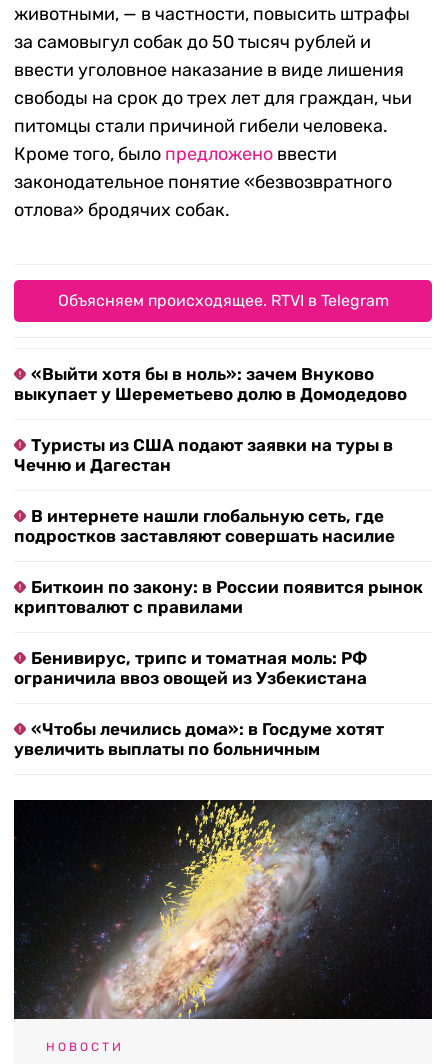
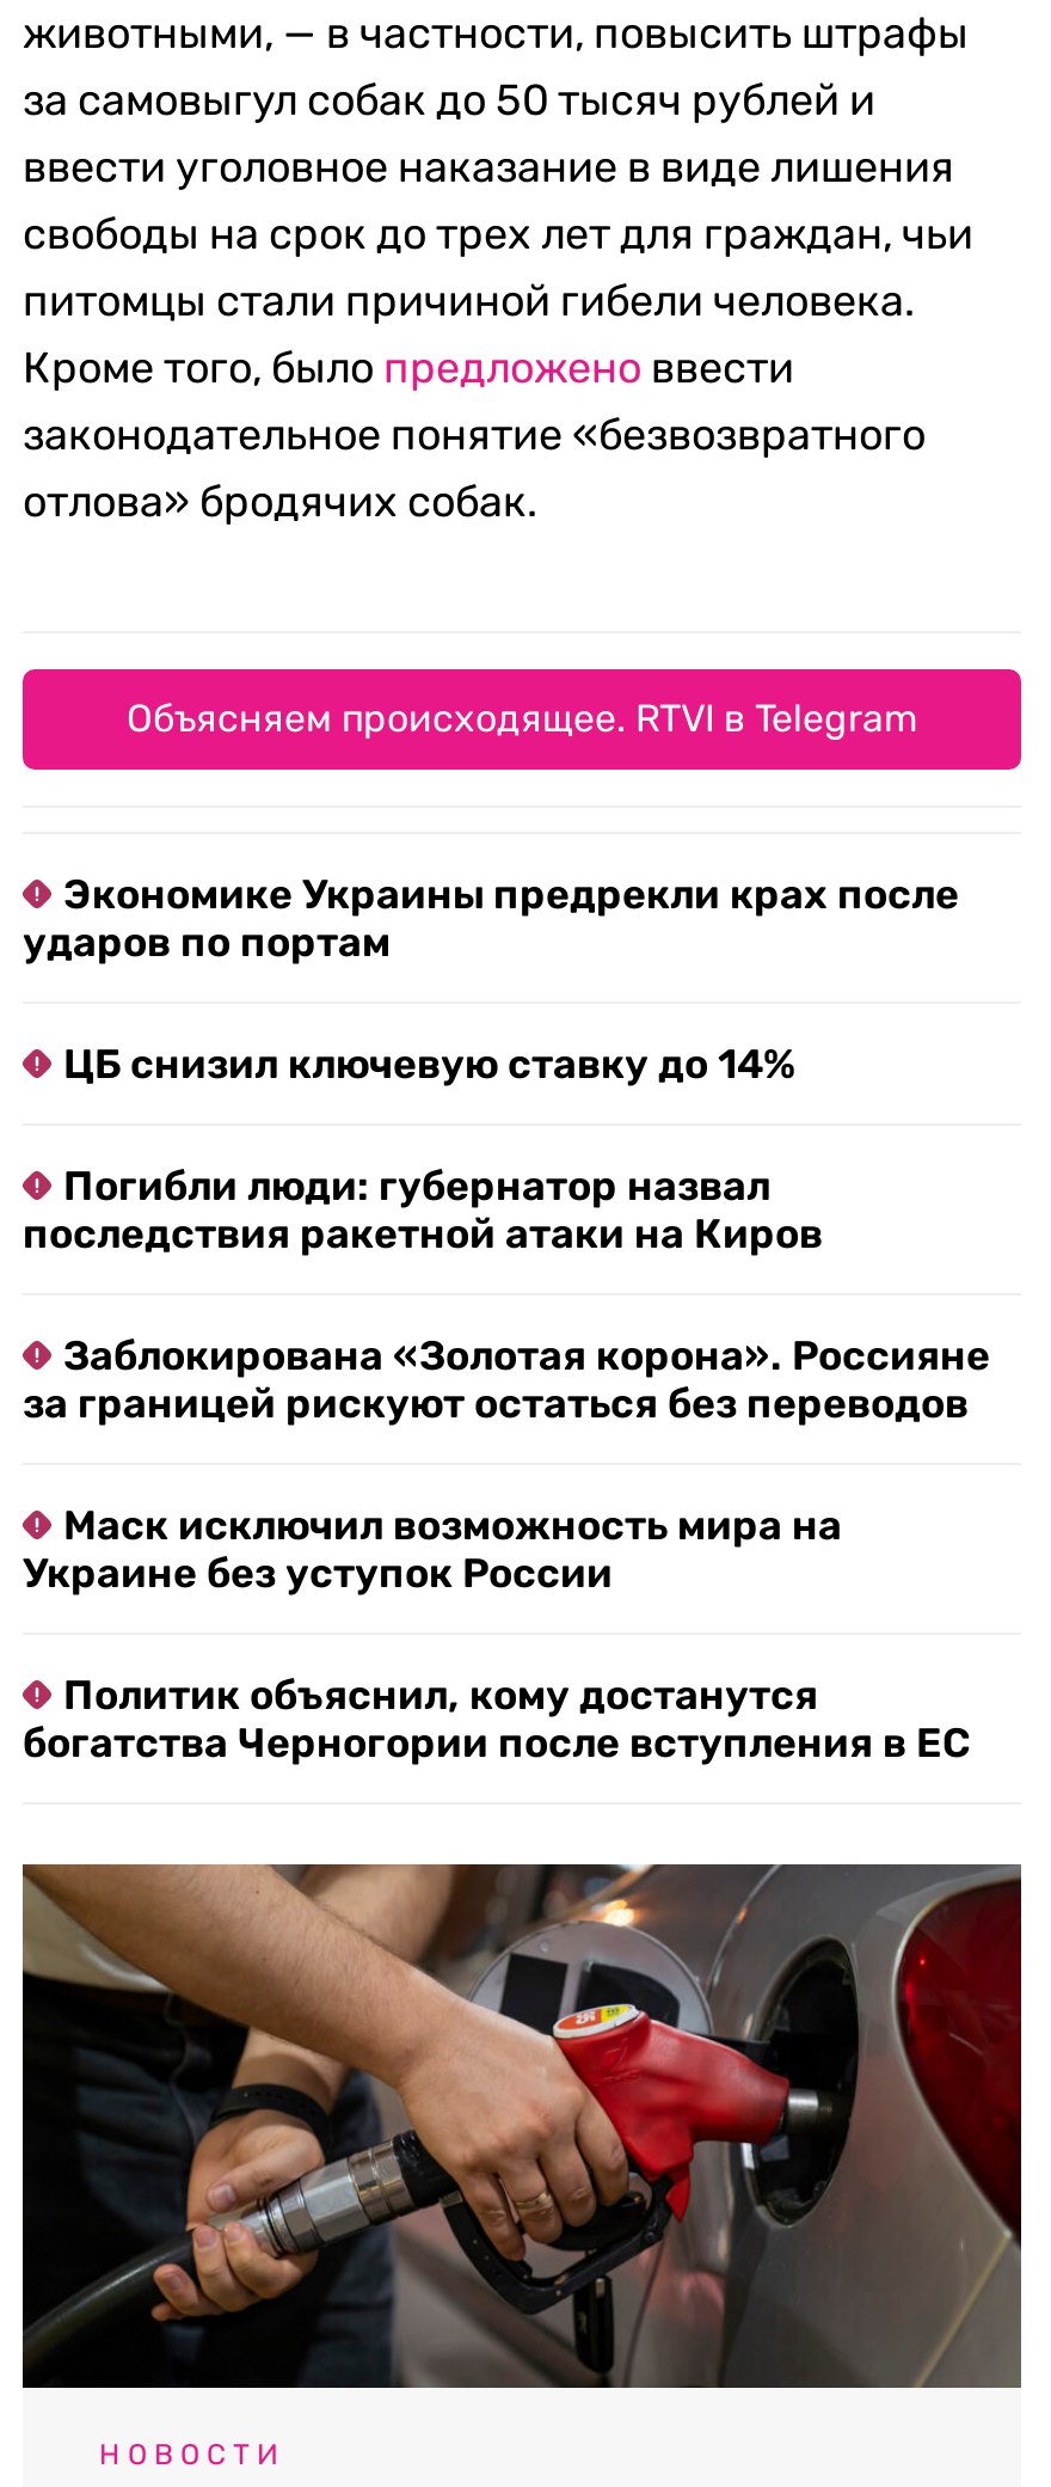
[14,364,407,404] «Выйти хотя бы в ноль»: зачем Внуково | выкупает у Шереметьево долю в Домодедово -> [23,870,959,966] Экономике Украины предрекли крах после | ударов по портам
[14,435,393,475] Туристы из США подают заявки на туры в | Чечню и Дагестан -> [63,1040,797,1088] ЦБ снизил ключевую ставку до 14%
[14,506,395,546] В интернете нашли глобальную сеть, где | подростков заставляют совершать насилие -> [23,1162,823,1257] Погибли люди: губернатор назвал | последствия ракетной атаки на Киров
[14,577,423,617] Биткоин по закону: в России появится рынок | криптовалют с правилами -> [23,1332,990,1427] Заблокирована «Золотая корона». Россияне | за границей рискуют остаться без переводов
[14,648,367,688] Бенивирус, трипс и томатная моль: РФ | ограничила ввоз овощей из Узбекистана -> [23,1501,842,1597] Маск исключил возможность мира на | Украине без уступок России
[14,719,384,759] «Чтобы лечились дома»: в Госдуме хотят | увеличить выплаты по больничным -> [23,1671,971,1767] Политик объяснил, кому достанутся | богатства Черногории после вступления в ЕС
[13,799,432,1020] [image] -> [20,1862,1021,2390] [image]

